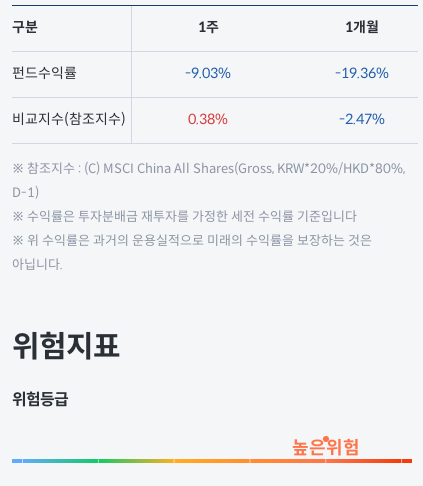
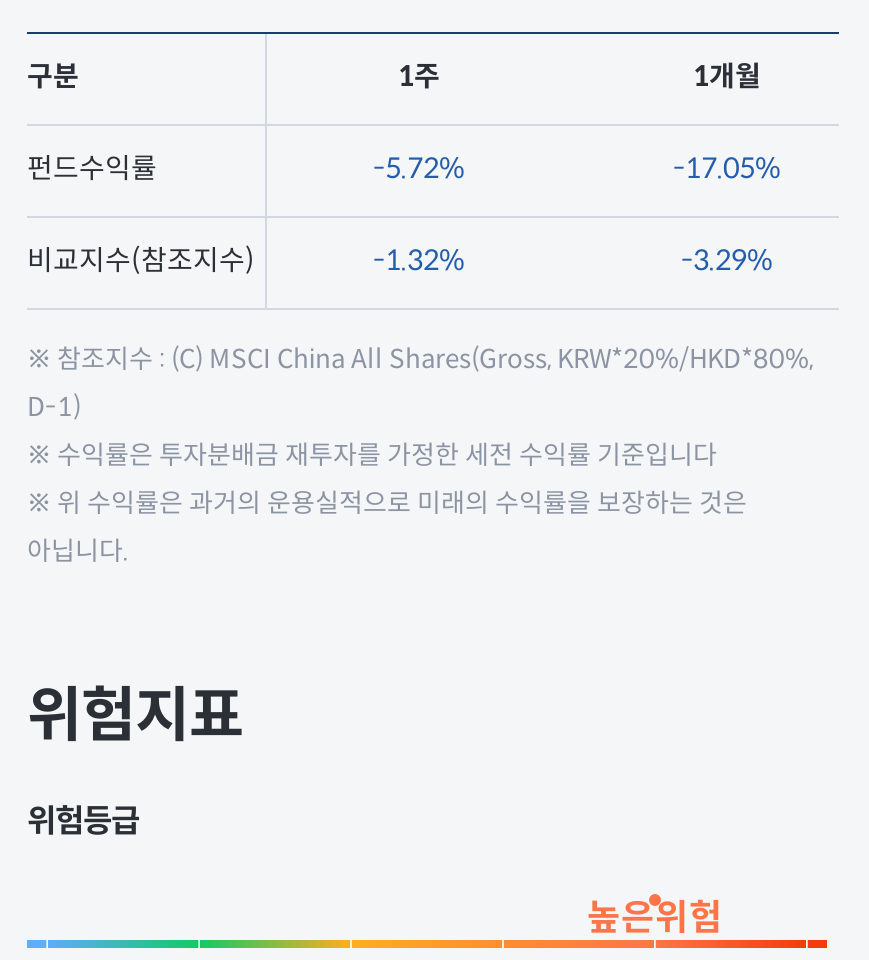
[185,65,231,82] -9.03% -> [373,152,465,186] -5.72%
[335,65,389,82] -19.36% -> [673,152,781,186] -17.05%
[188,111,228,128] 0.38% -> [373,244,465,278] -1.32%
[339,111,385,128] -2.47% -> [681,244,773,278] -3.29%

